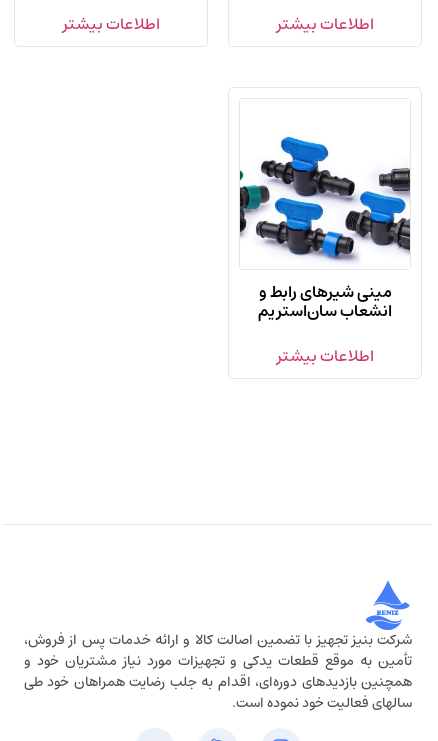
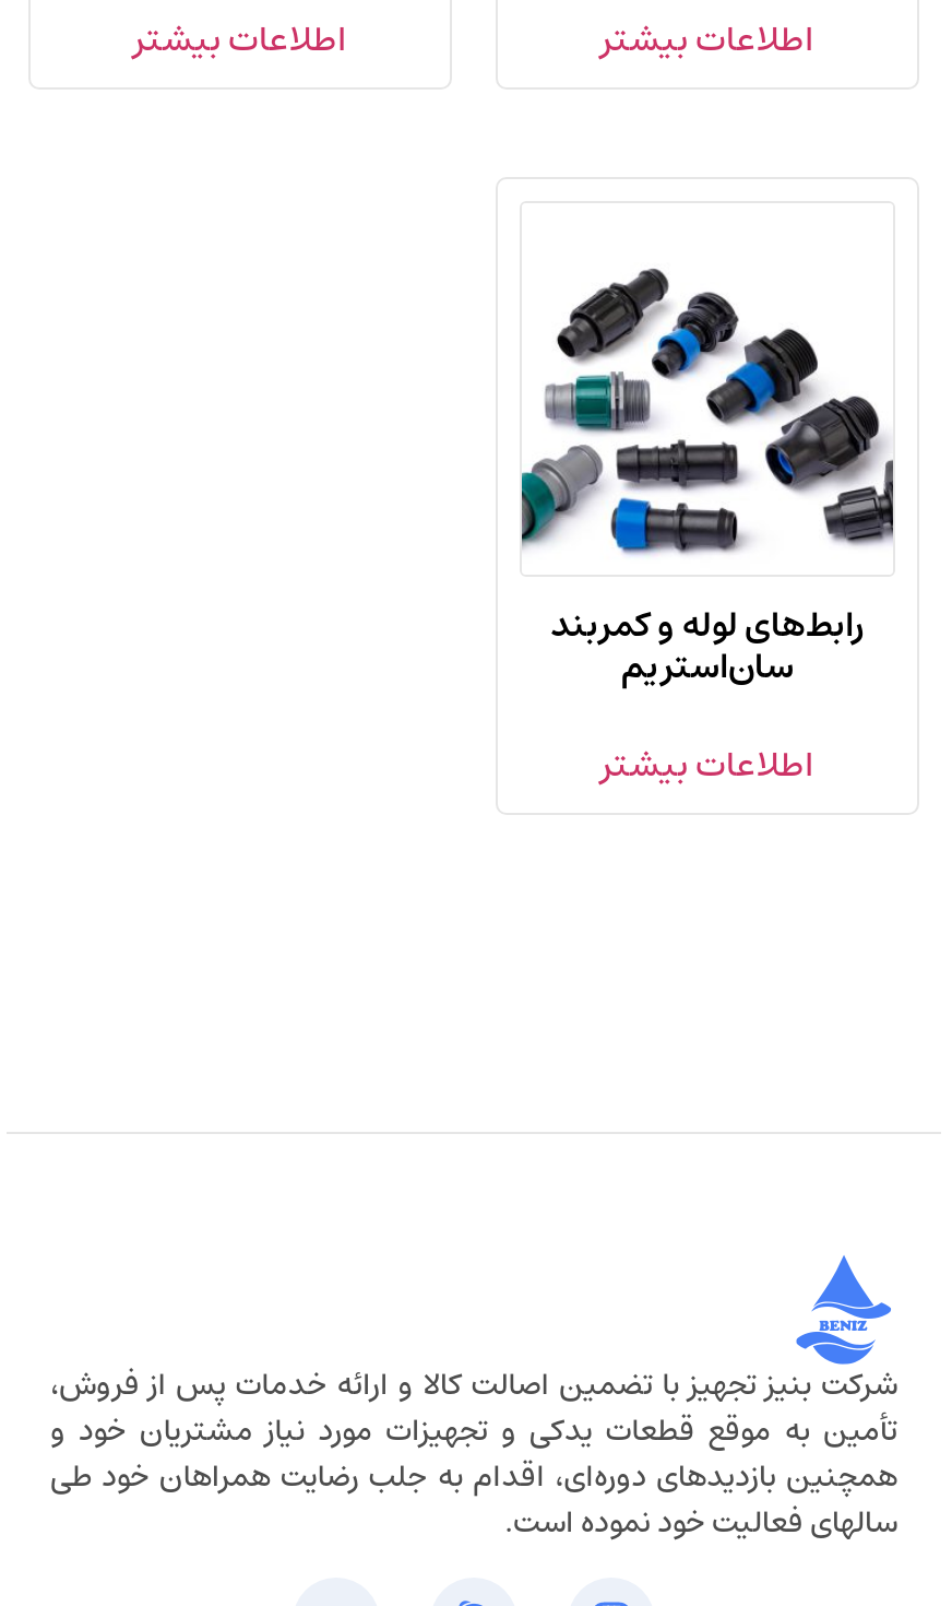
[239,129,411,325] [image] | مینی شیرهای رابط و | انشعاب سان‌استریم -> [520,267,893,697] [image] | رابط‌های لوله و کمربند | سان‌استریم

